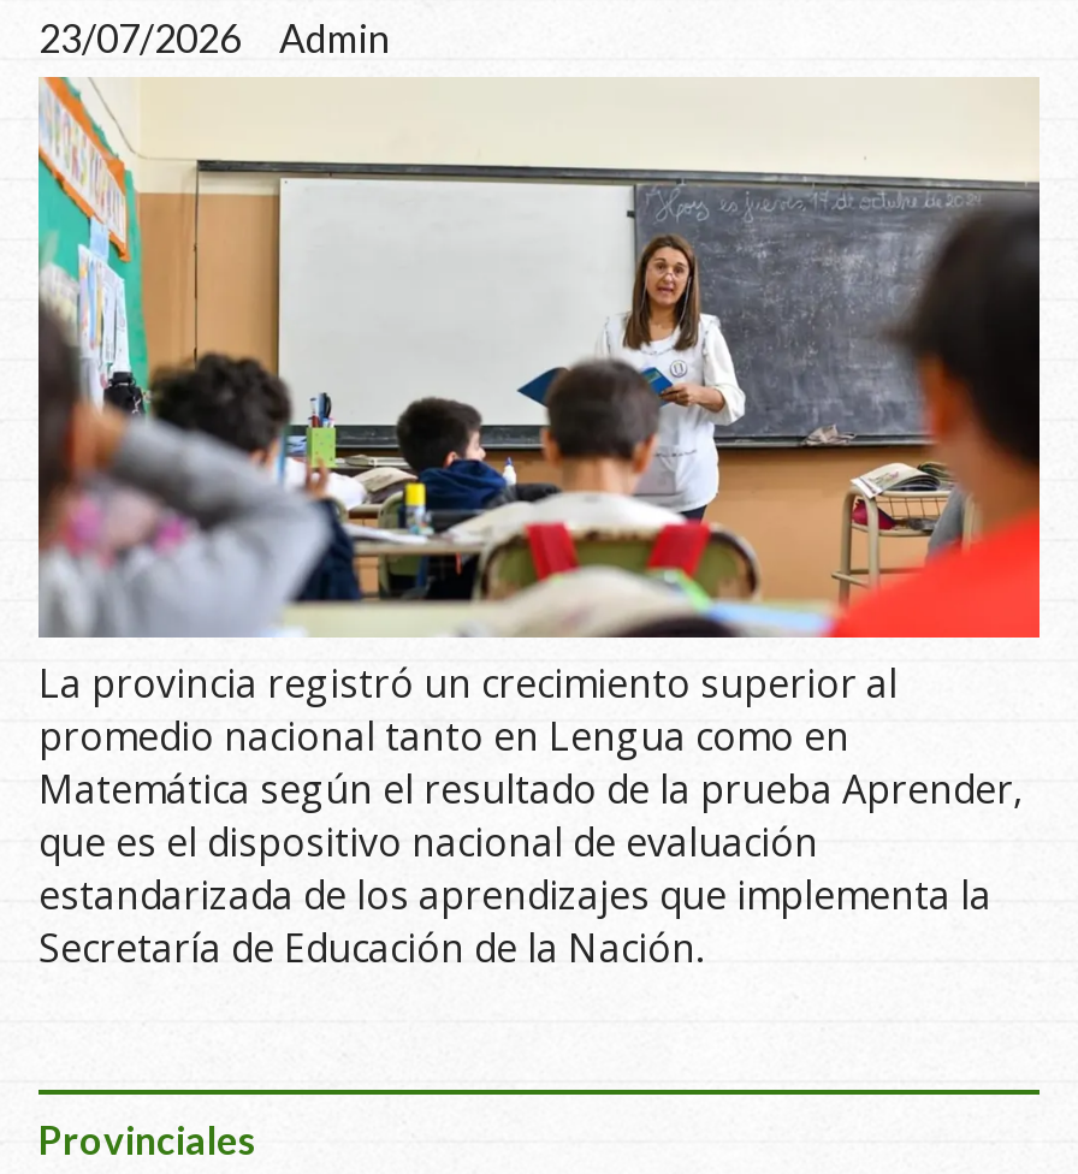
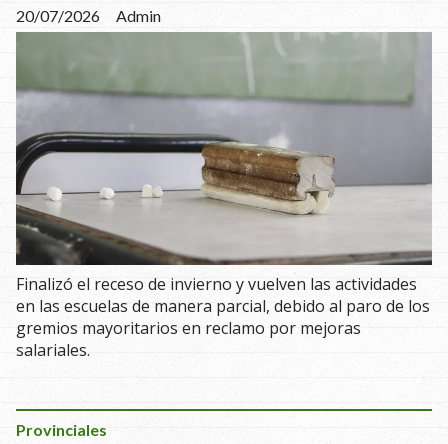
[38,14,387,60] 23/07/2026 Admin -> [16,6,161,25] 20/07/2026 Admin
[38,79,1042,974] [image] | La provincia registró un crecimiento superior al | promedio nacional tanto en Lengua como en | Matemática según el resultado de la prueba Aprender, | que es el dispositivo nacional de evaluación | estandarizada de los aprendizajes que implementa la | Secretaría de Educación de la Nación. -> [16,32,433,361] [image] | Finalizó el receso de invierno y vuelven las actividades | en las escuelas de manera parcial, debido al paro de los | gremios mayoritarios en reclamo por mejoras | salariales.

